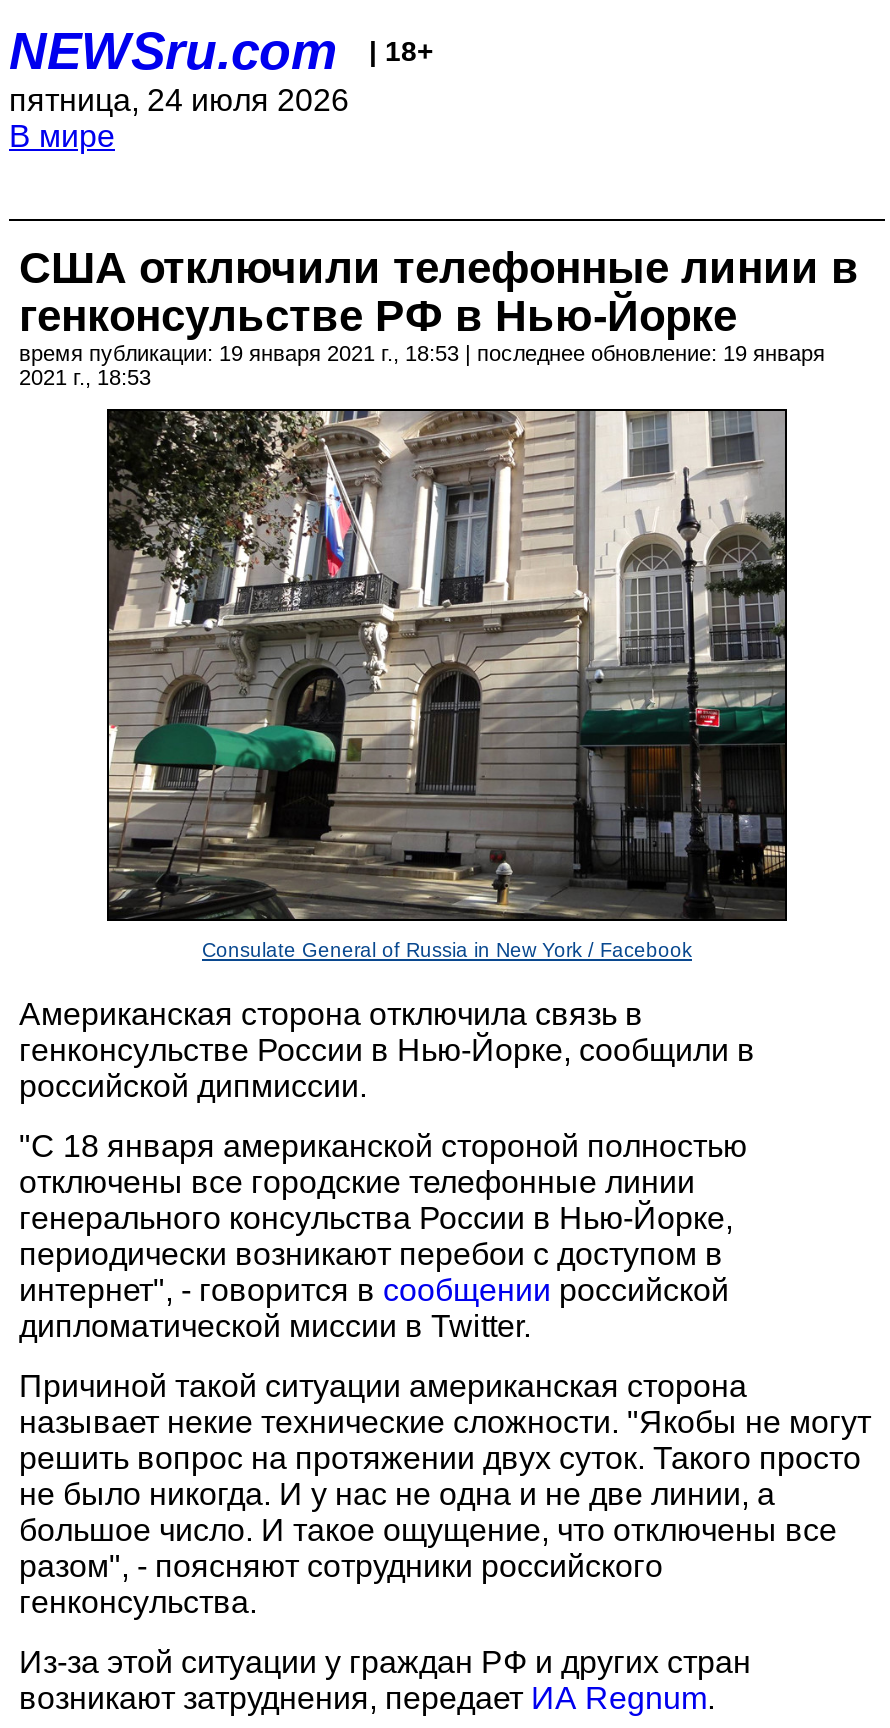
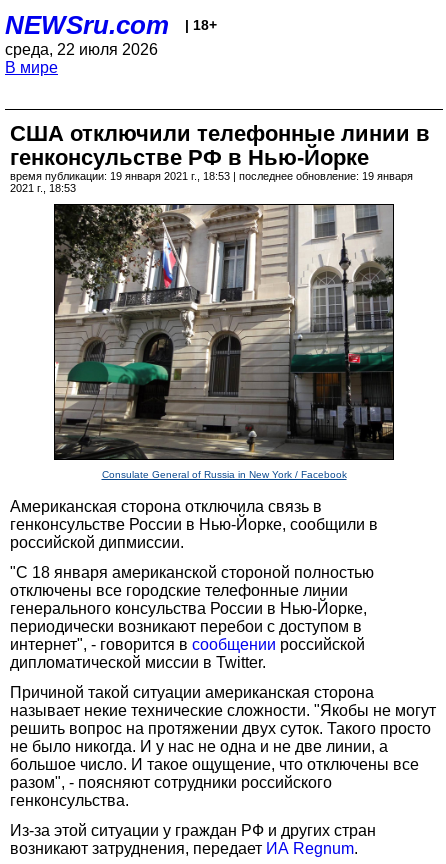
[9,83,349,117] пятница, 24 июля 2026 -> [5,41,158,58] среда, 22 июля 2026

